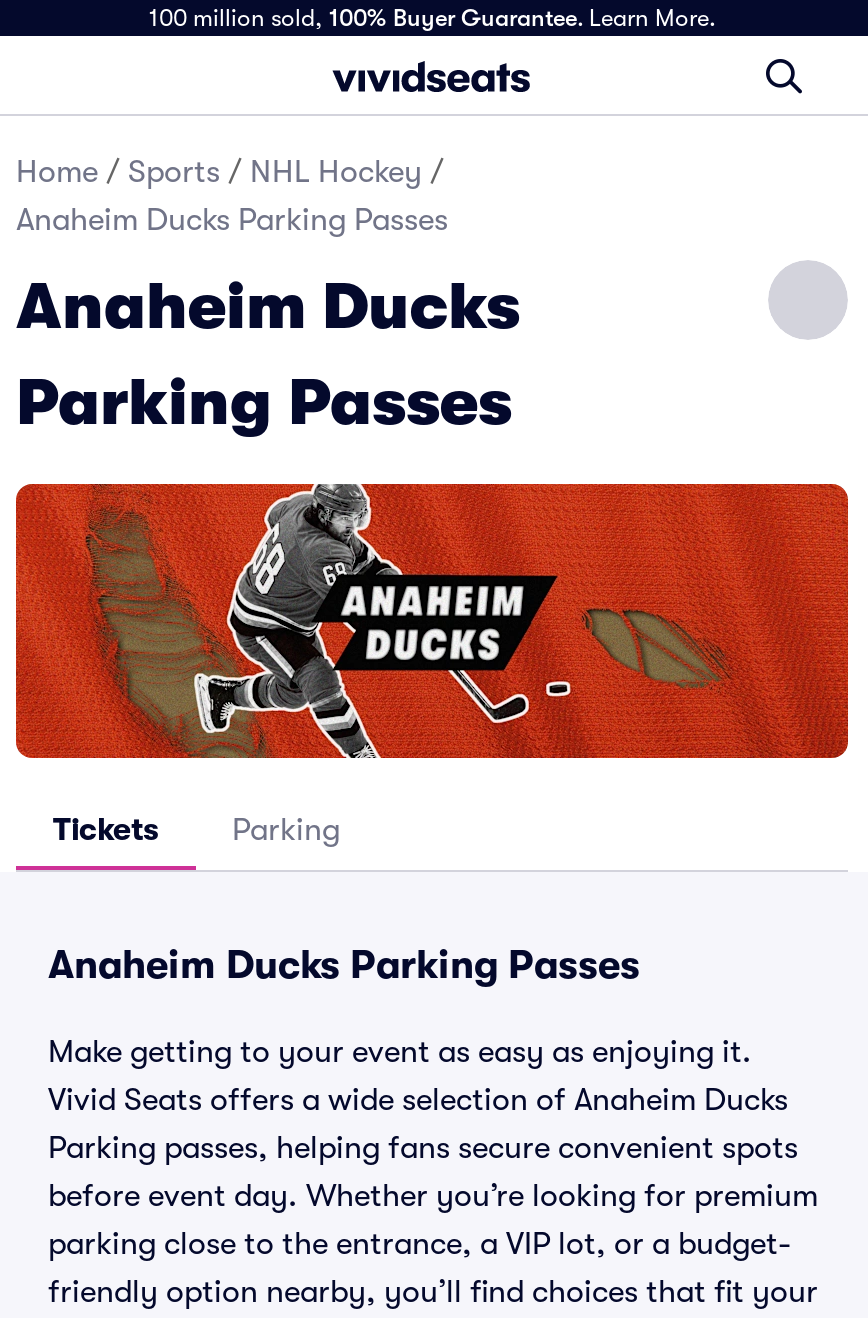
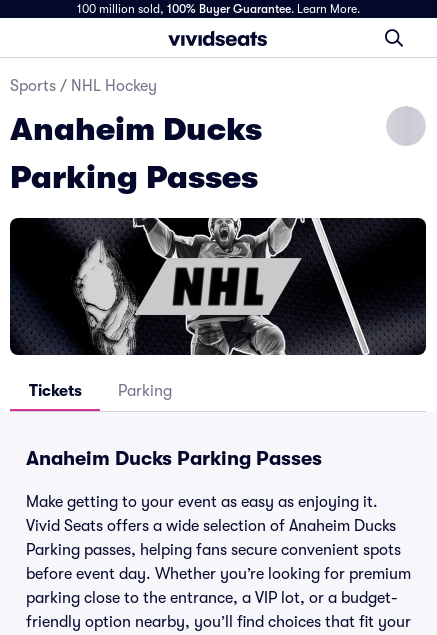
[16,154,448,238] Home / Sports / NHL Hockey / | Anaheim Ducks Parking Passes -> [10,77,157,95] Sports / NHL Hockey
[14,482,850,760] [image] -> [9,217,427,356] [image]

